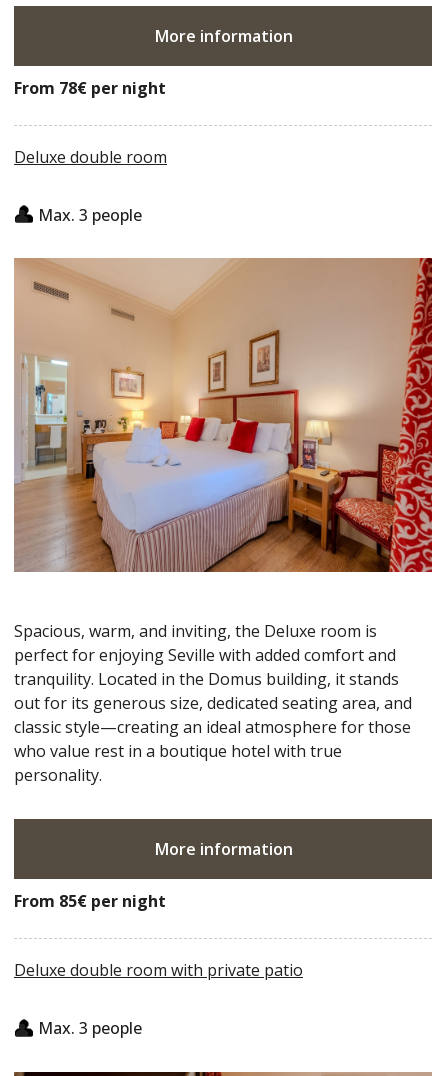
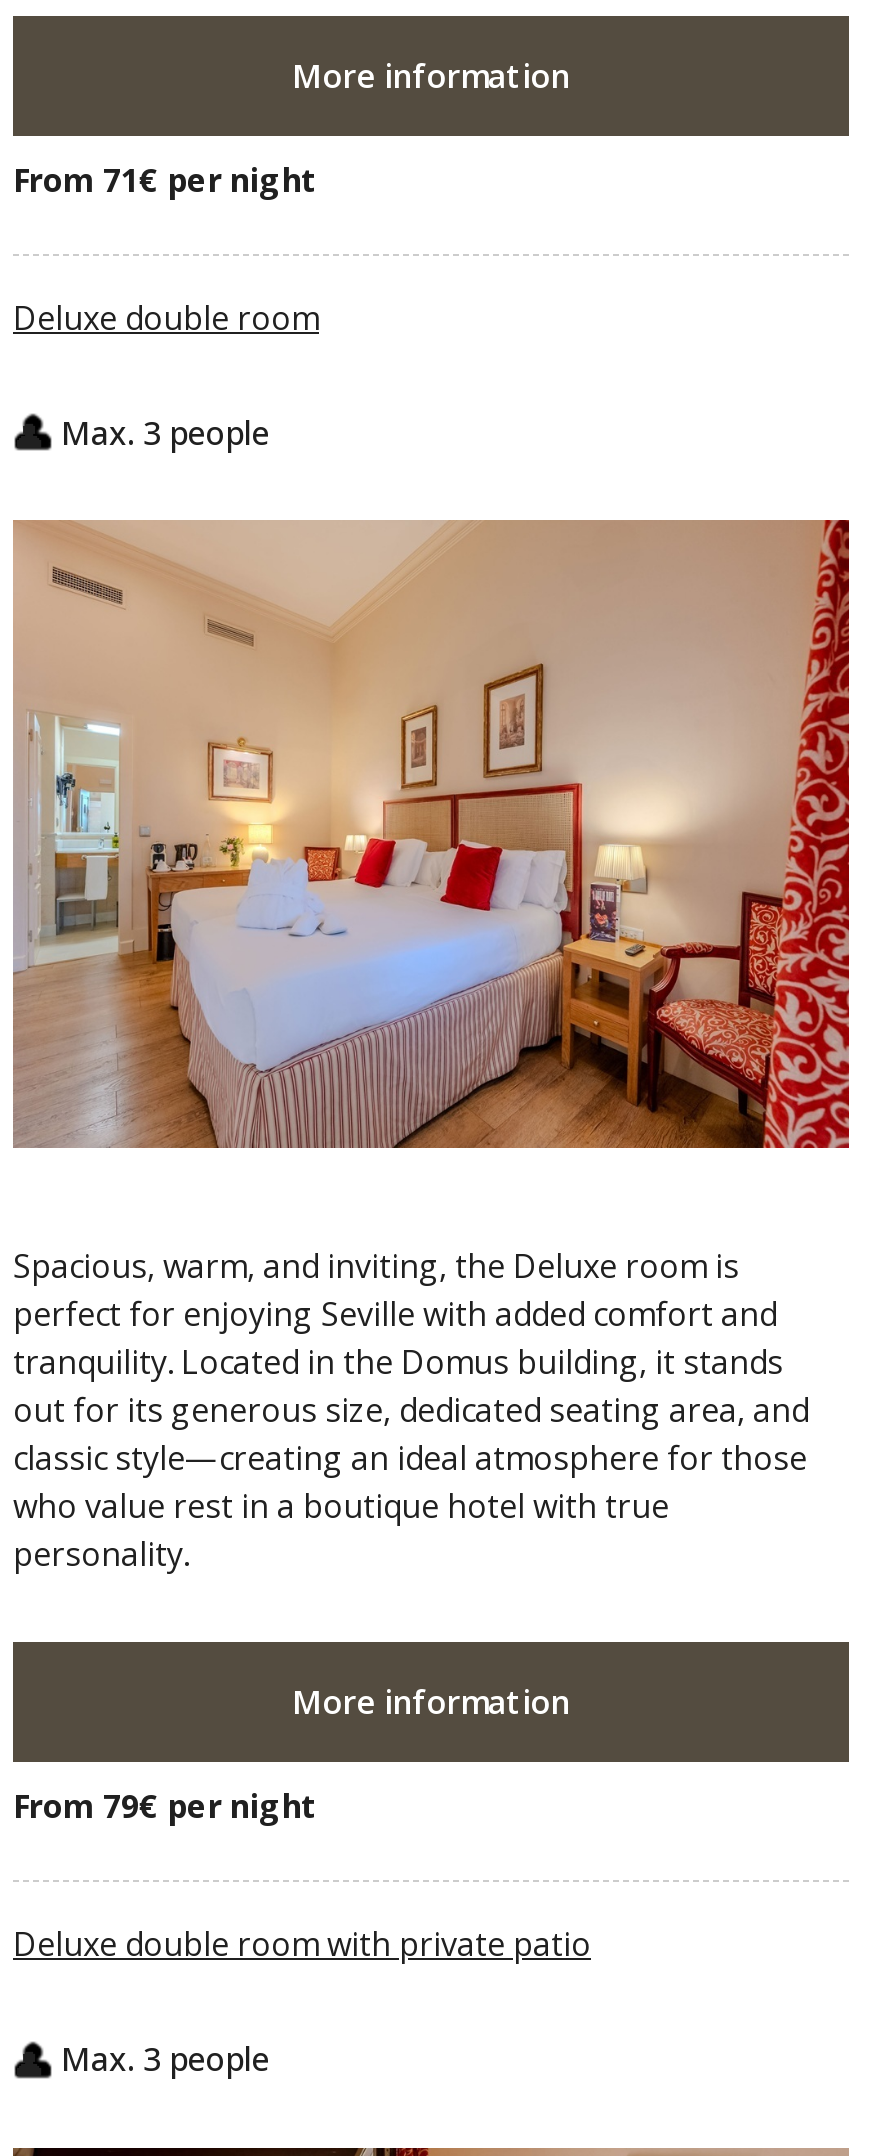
[14,77,166,99] From 78€per night -> [13,158,317,202] From 71€per night
[14,890,166,912] From 85€per night -> [13,1784,317,1828] From 79€per night

